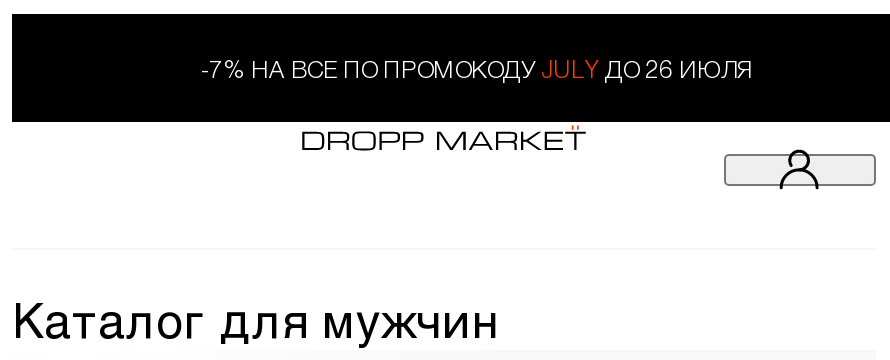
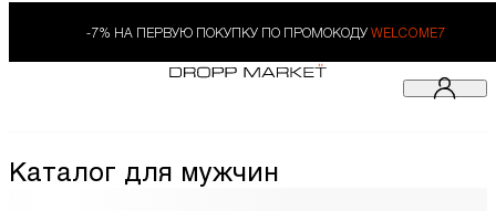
[201,54,751,82] -7% НА ВСЕ ПО ПРОМОКОДУ JULY ДО 26 ИЮЛЯ -> [86,24,445,40] -7% НА ПЕРВУЮ ПОКУПКУ ПО ПРОМОКОДУ WELCOME7

